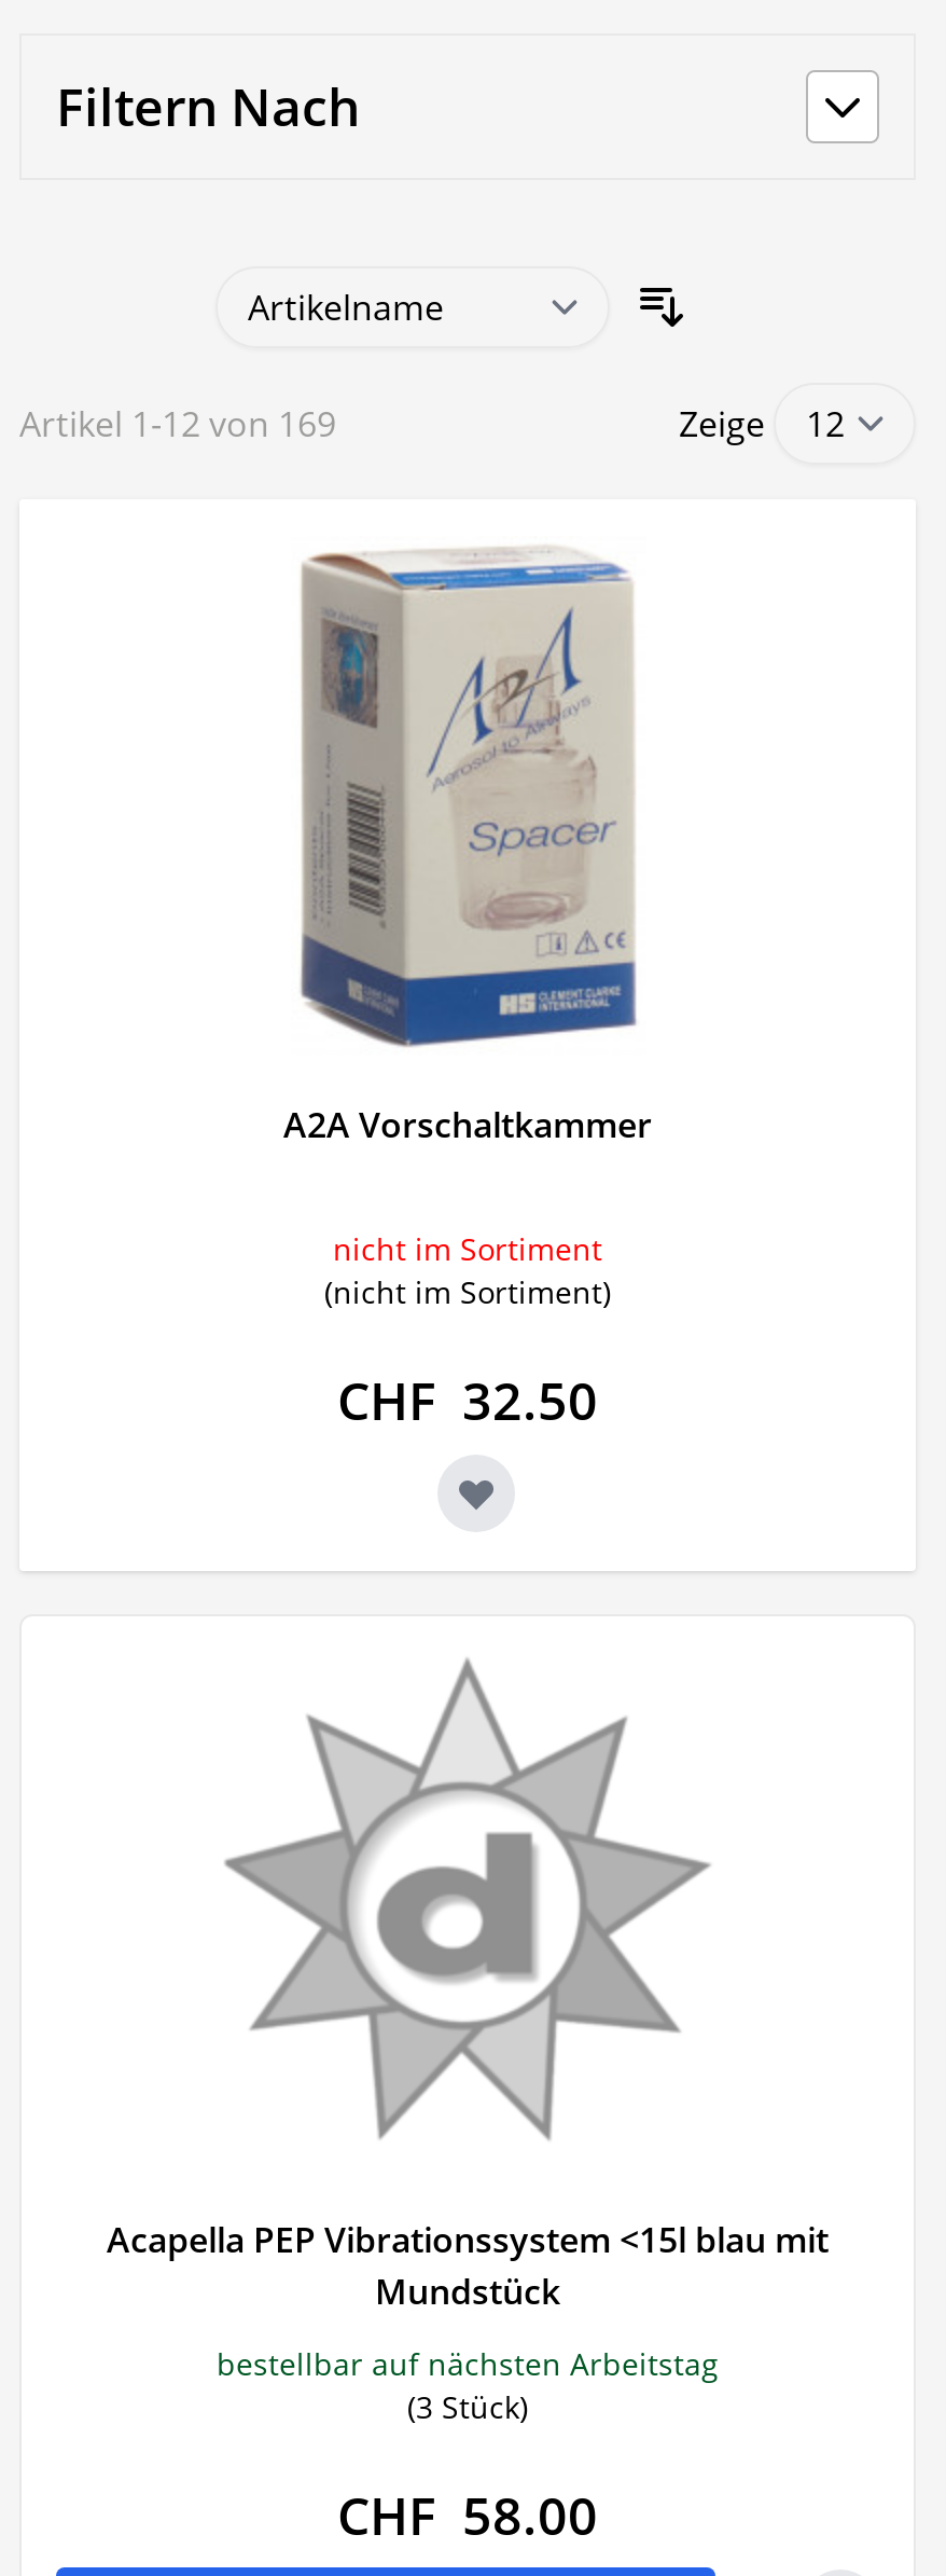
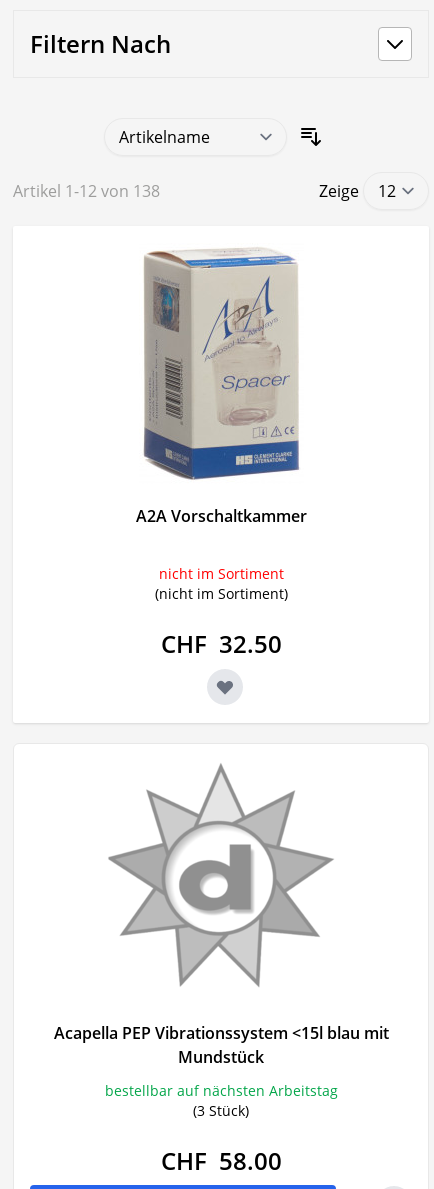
[19,400,336,447] Artikel 1 - 12 von 169 -> [13,180,160,202] Artikel 1 - 12 von 138

